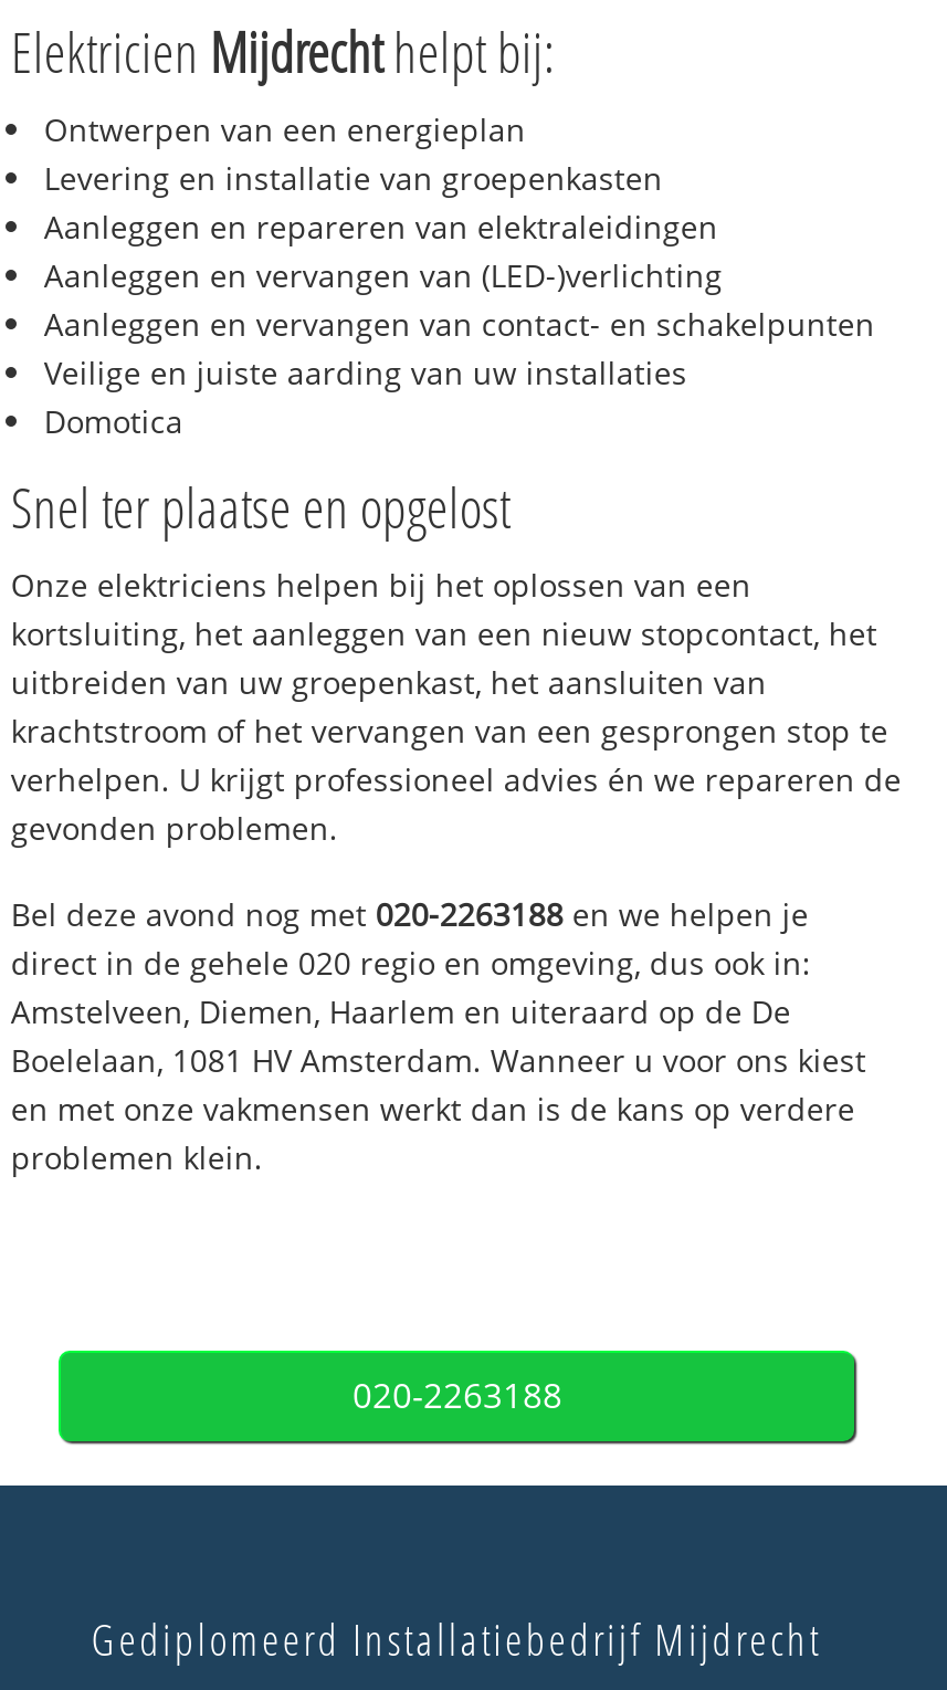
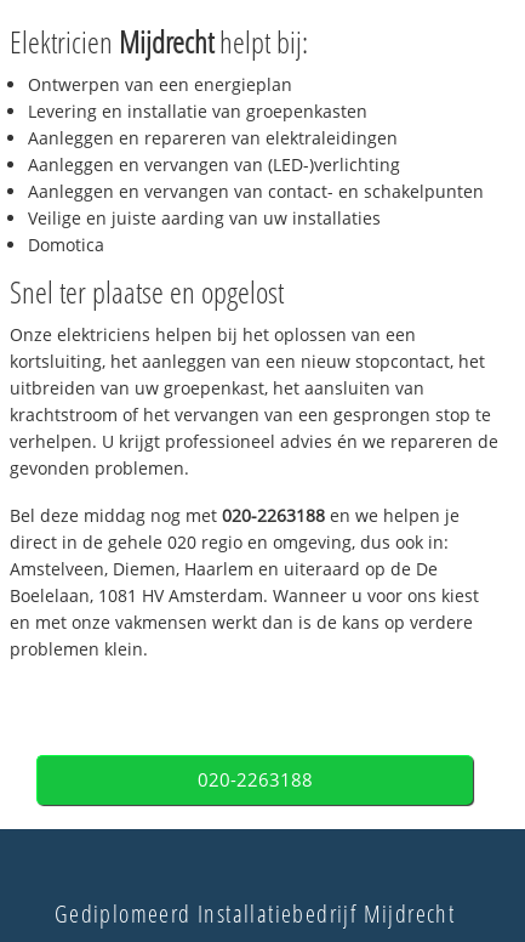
[11,892,809,934] Bel deze avond nog met 020-2263188 en we helpen je -> [10,503,460,526] Bel deze middag nog met 020-2263188 en we helpen je

